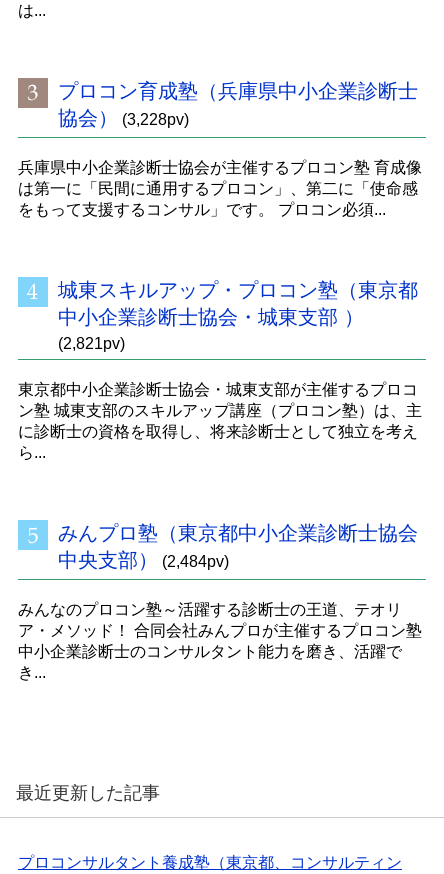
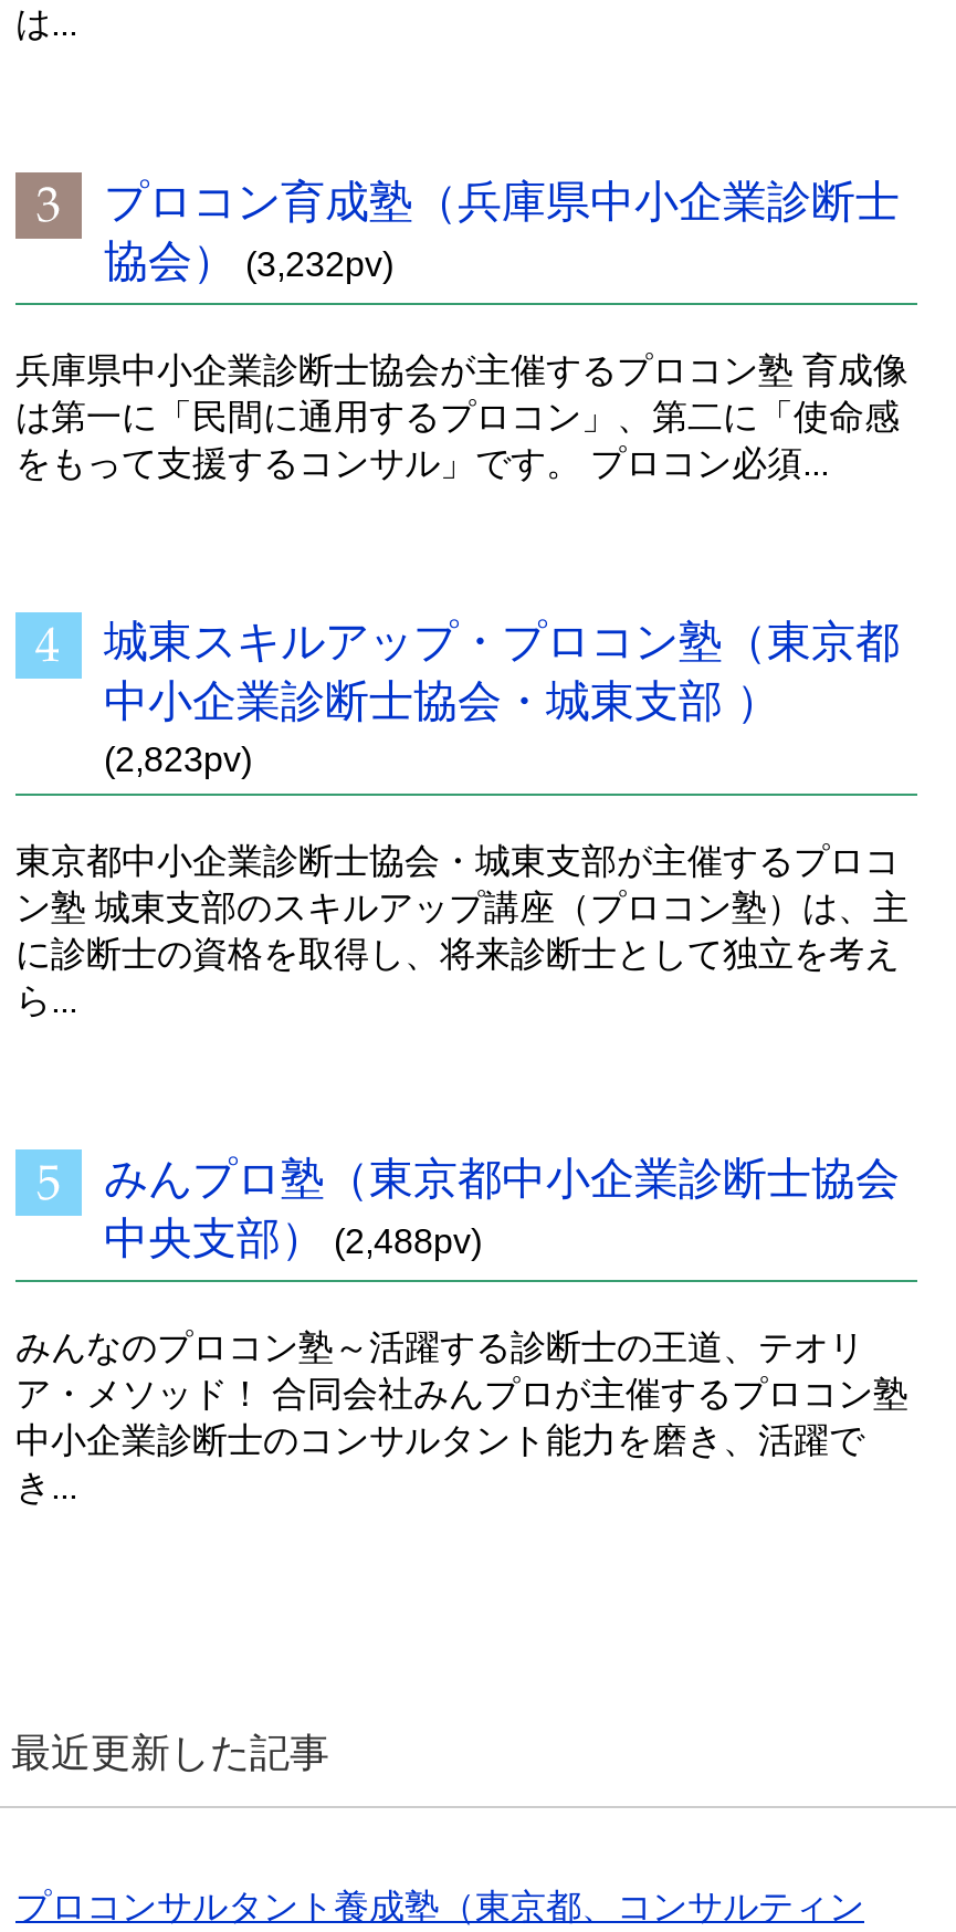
[58,107,189,129] 協会）(3,228pv) -> [104,237,393,286] 協会）(3,232pv)
[58,335,125,352] (2,821pv) -> [104,741,252,779] (2,823pv)
[58,549,229,571] 中央支部）(2,484pv) -> [104,1214,482,1263] 中央支部）(2,488pv)

